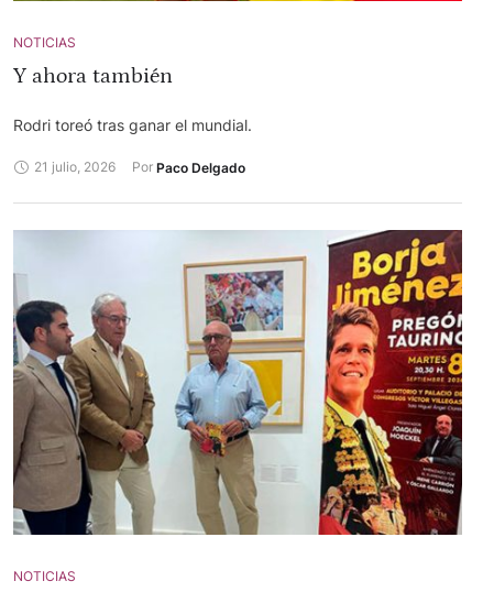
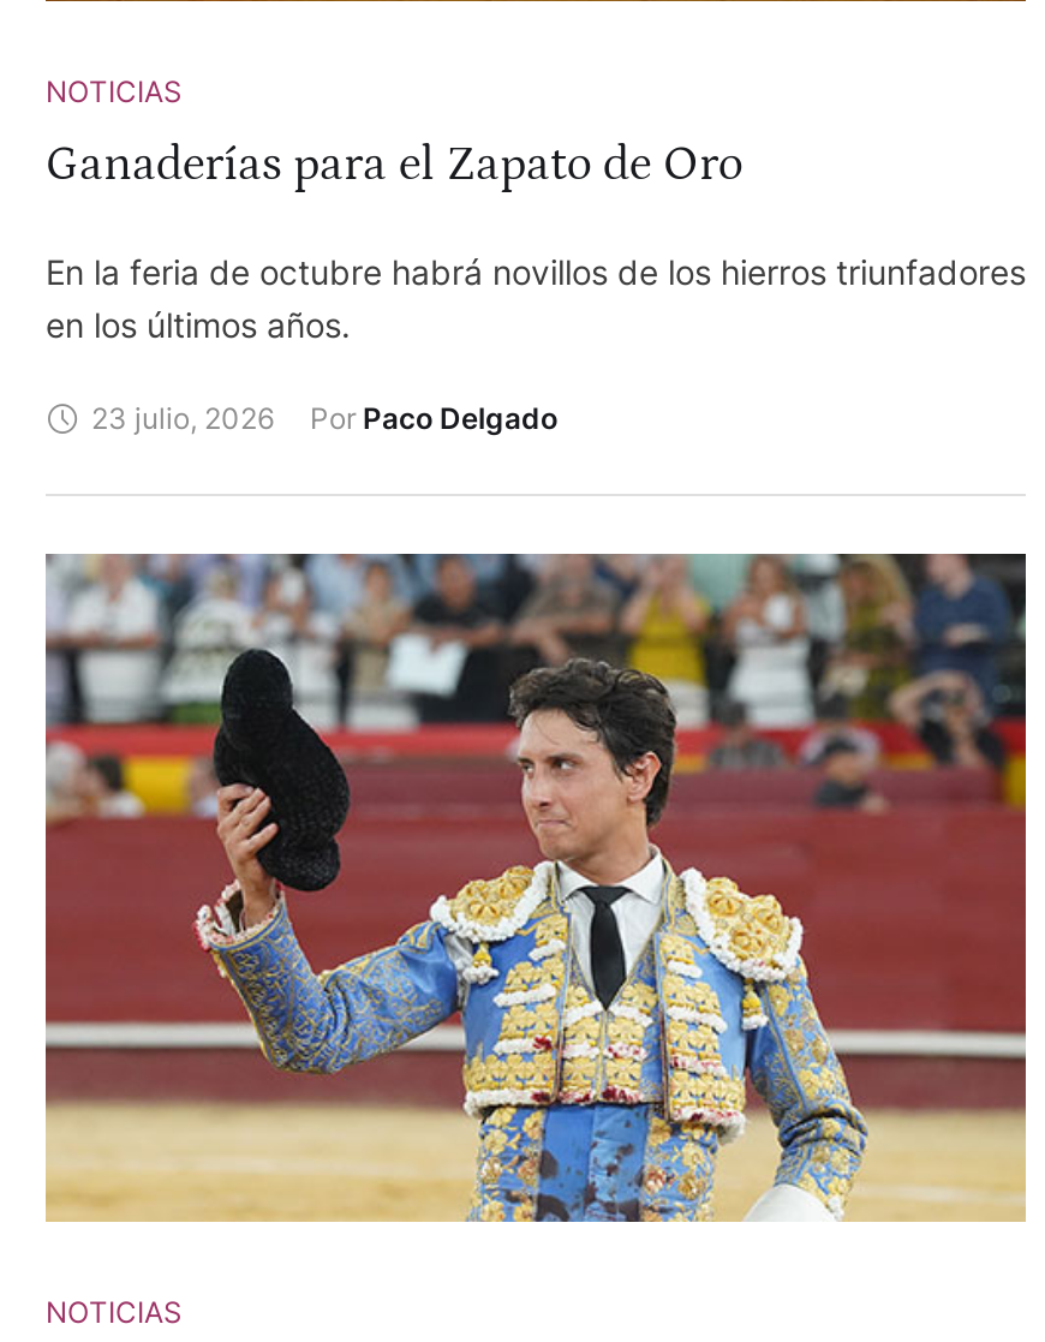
[13,64,173,88] Y ahora también -> [46,139,742,192] Ganaderías para el Zapato de Oro
[13,115,252,134] Rodri toreó tras ganar el mundial. -> [46,252,1026,346] En la feria de octubre habrá novillos de los hierros triunfadores | en los últimos años.
[34,159,245,176] 21 julio, 2026 Por Paco Delgado -> [91,400,557,437] 23 julio, 2026 Por Paco Delgado
[12,229,463,536] [image] -> [43,550,1028,1223] [image]

